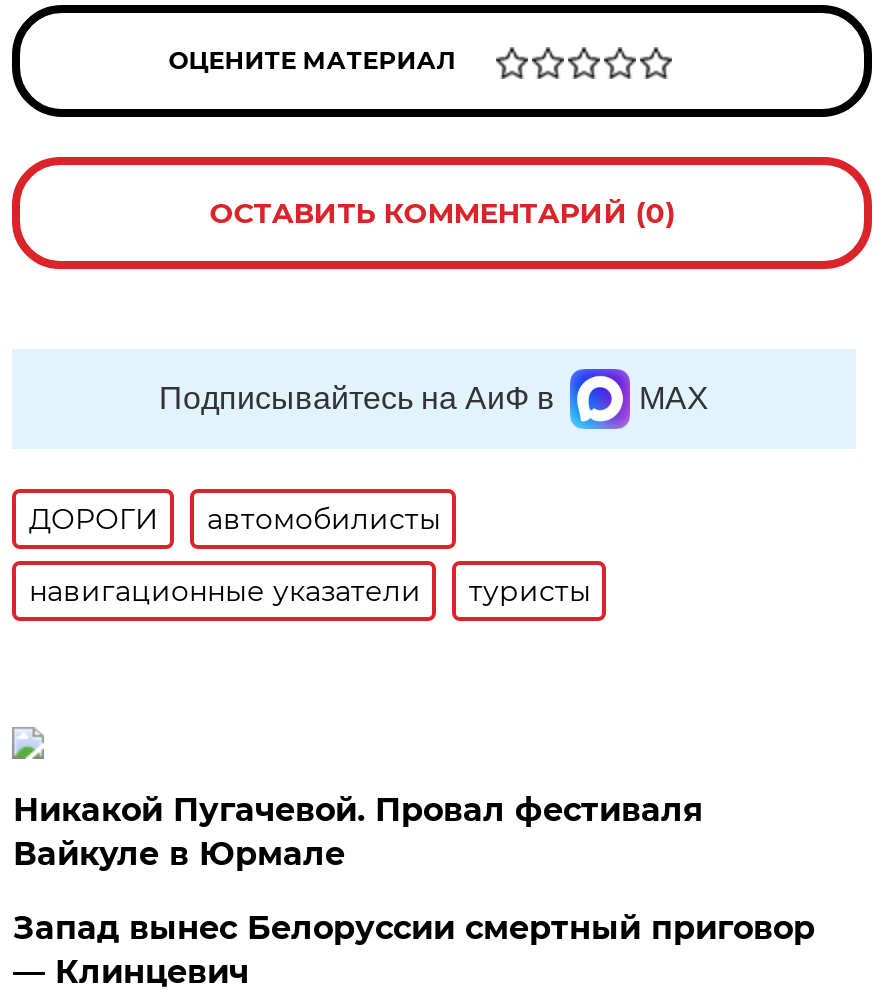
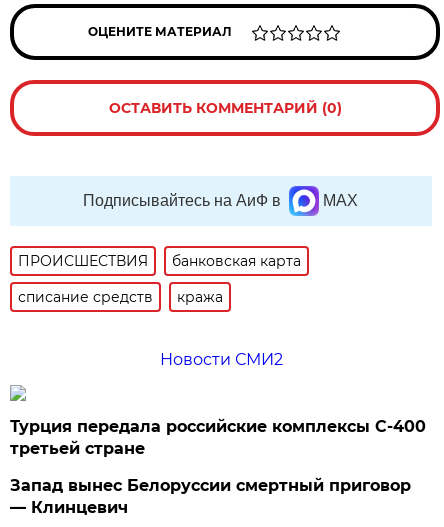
[29,501,591,609] ДОРОГИ | автомобилисты | навигационные указатели | туристы -> [18,252,301,369] ПРОИСШЕСТВИЯ | банковская карта | списание средств | кража | Новости СМИ2
[13,791,703,873] Никакой Пугачевой. Провал фестиваля | Вайкуле в Юрмале -> [10,417,426,458] Турция передала российские комплексы С-400 | третьей стране

